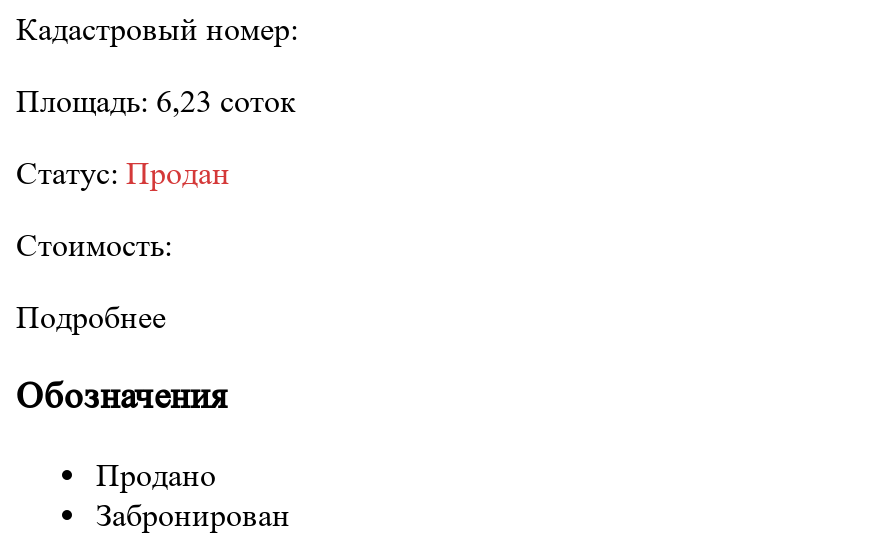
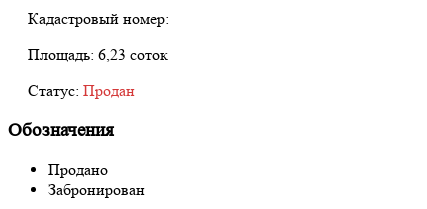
[16,226,172,336] Стоимость: | Подробнее -> none

